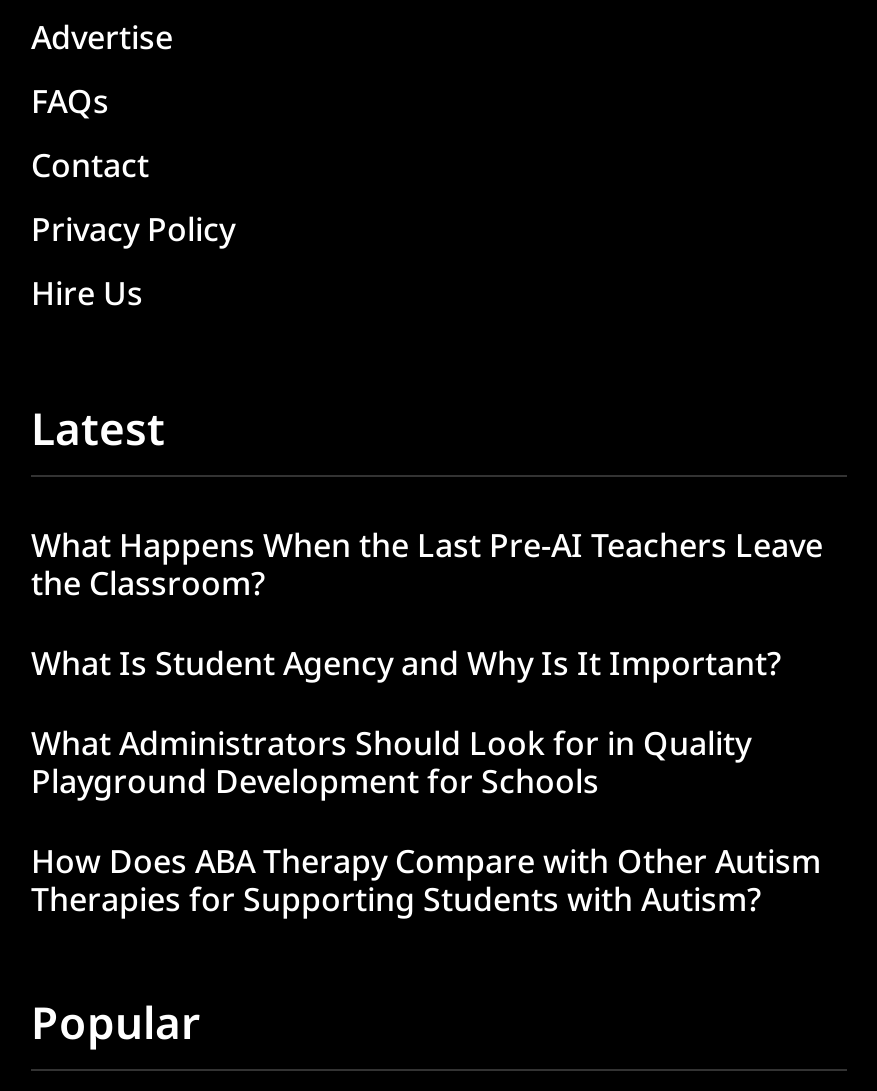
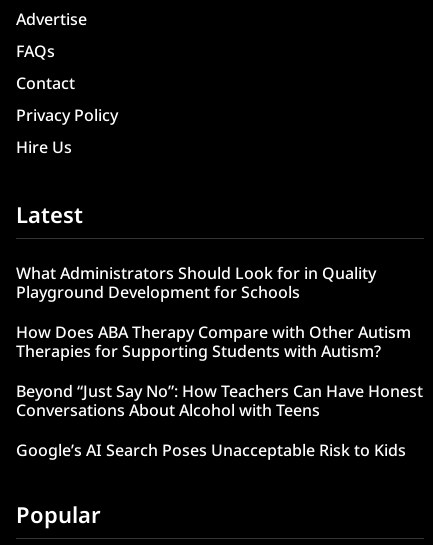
[31,524,823,686] What Happens When the Last Pre-AI Teachers Leave | the Classroom? | What Is Student Agency and Why Is It Important? -> none
moved [31,722,821,922] -> [16,262,411,362]: What Administrators Should Look for in Quality | Playground Development for Schools | How Does ABA Therapy Compare with Other Autism | Therapies for Supporting Students with Autism?
none -> [16,380,423,461] Beyond “Just Say No”: How Teachers Can Have Honest | Conversations About Alcohol with Teens | Google’s AI Search Poses Unacceptable Risk to Kids

